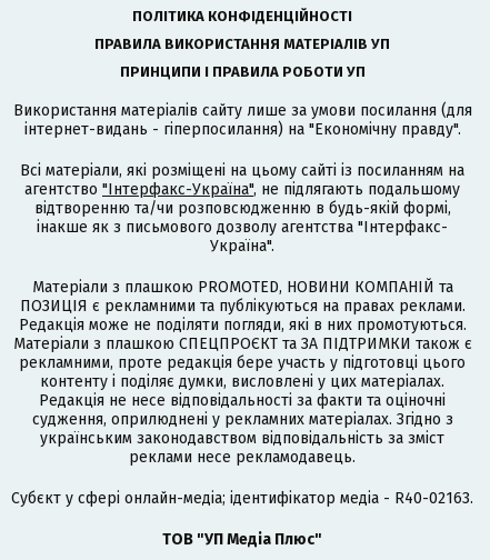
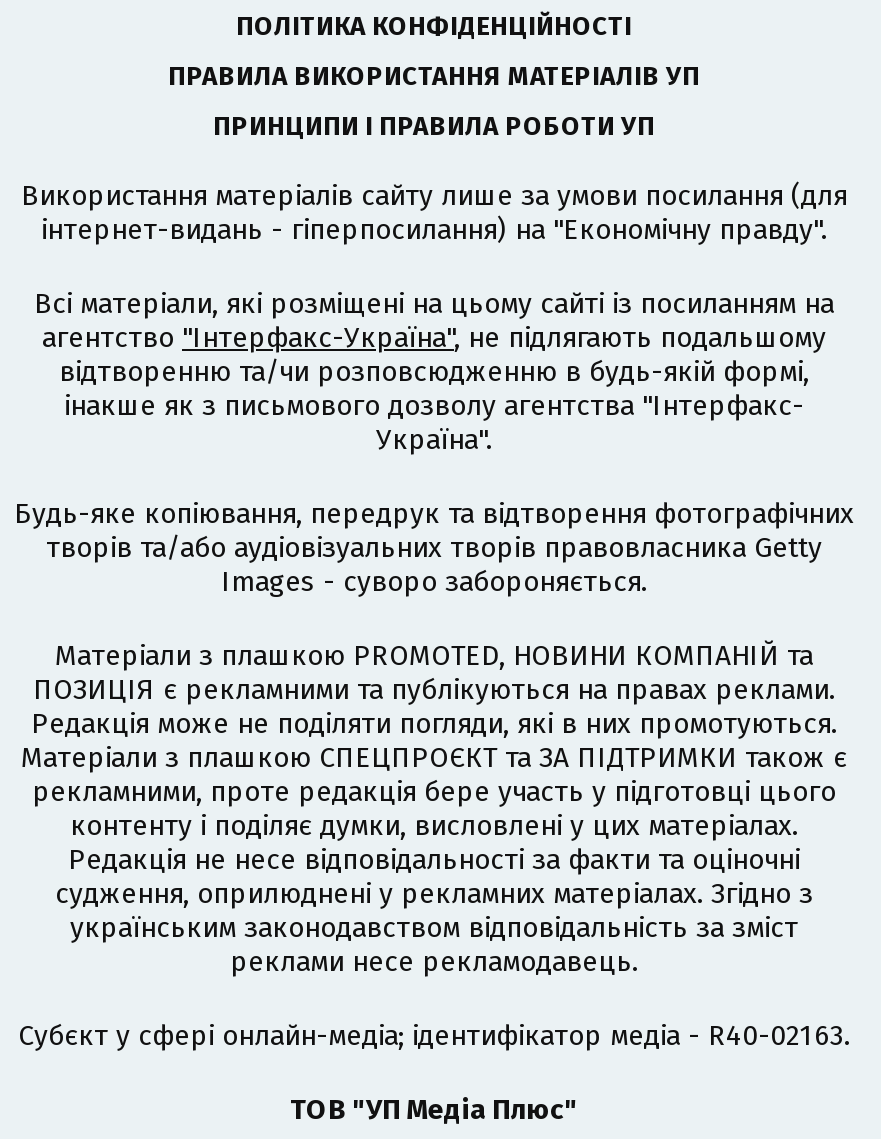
none -> [14,498,854,600] Будь-яке копіювання, передрук та відтворення фотографічних | творів та/або аудіовізуальних творів правовласника Getty | Images - суворо забороняється.

